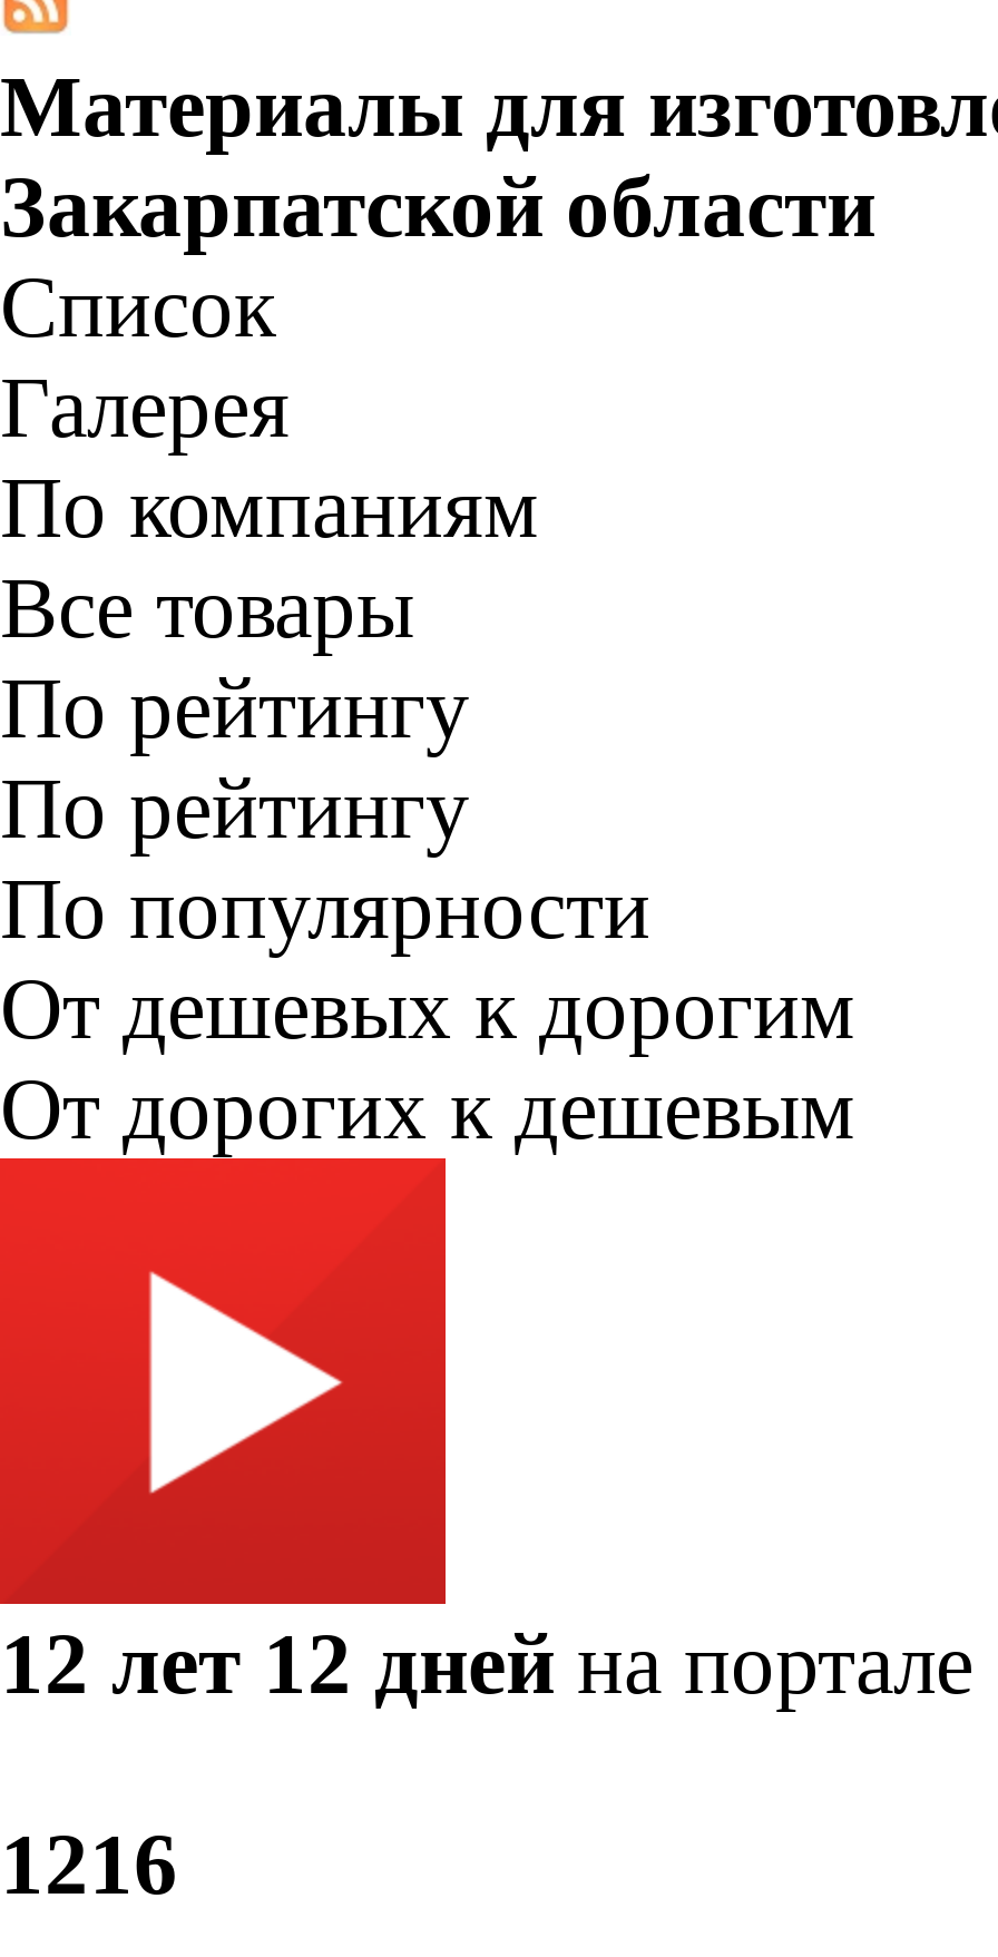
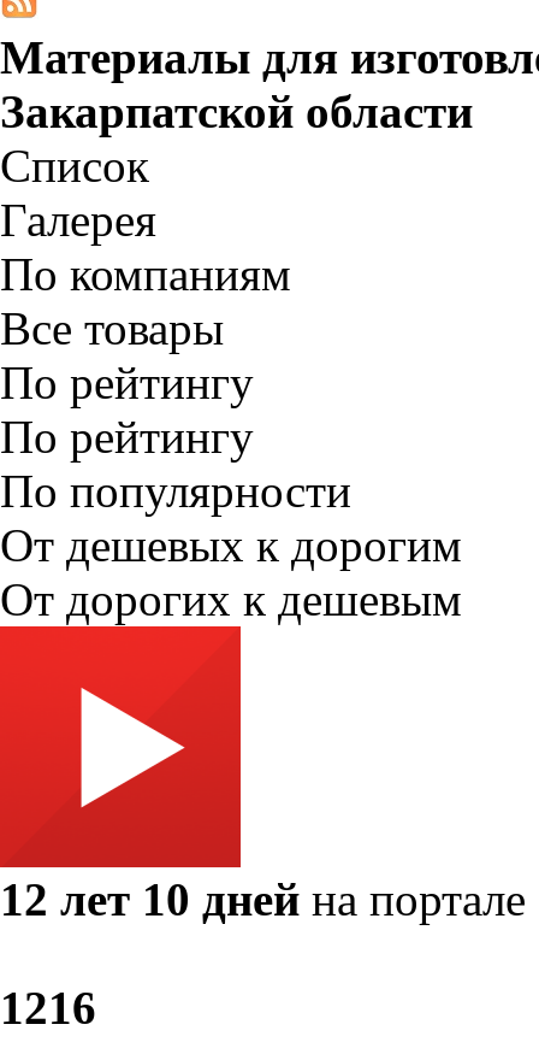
[0,1615,973,1711] 12 лет 12 дней на портале -> [0,873,526,925] 12 лет 10 дней на портале

